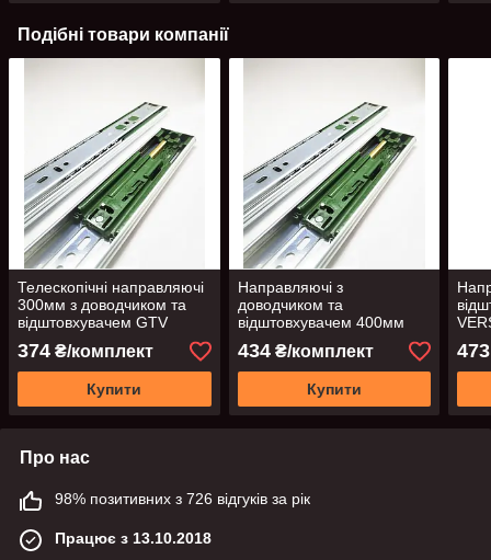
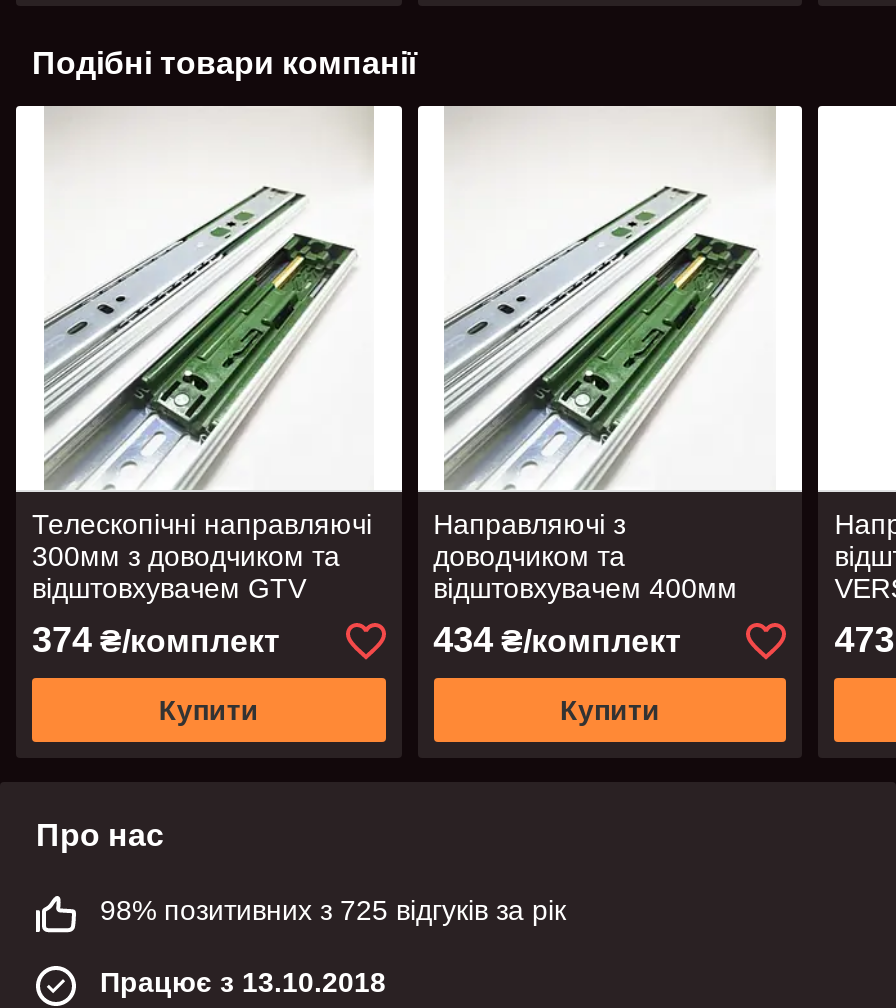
[55,490,310,508] 98% позитивних з 726 відгуків за рік -> [100,895,566,927] 98% позитивних з 725 відгуків за рік

